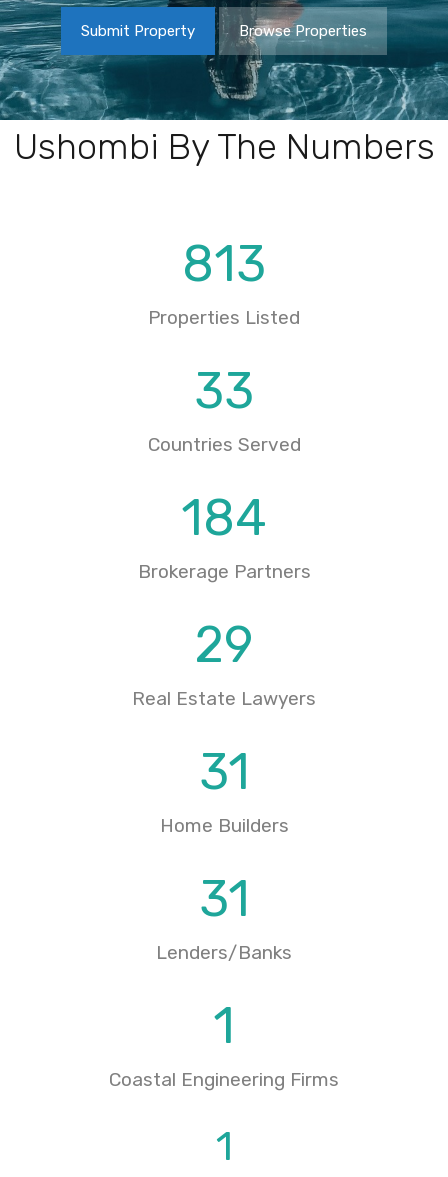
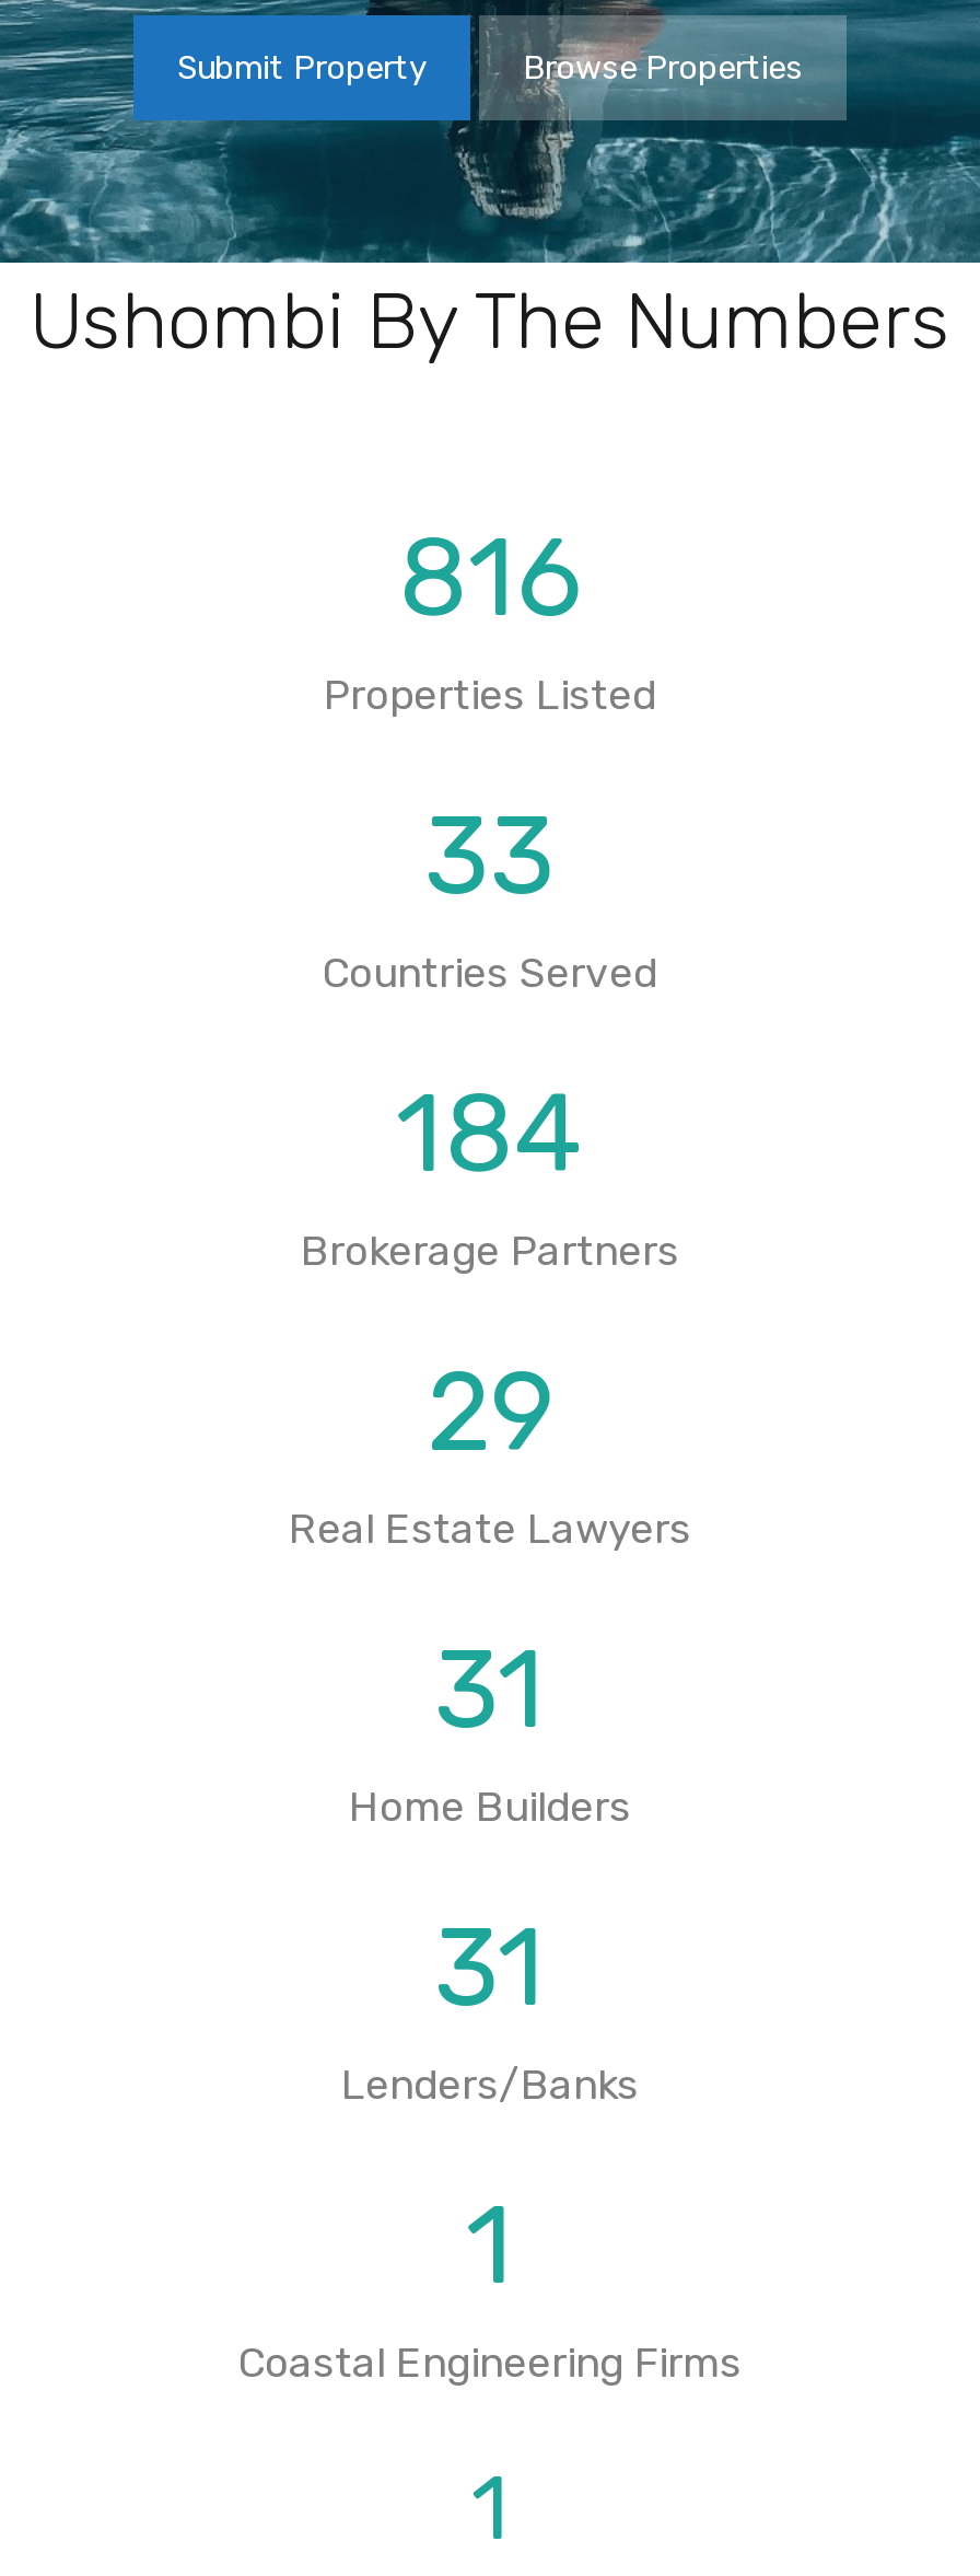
[182,234,266,294] 813 -> [398,512,582,643] 816

